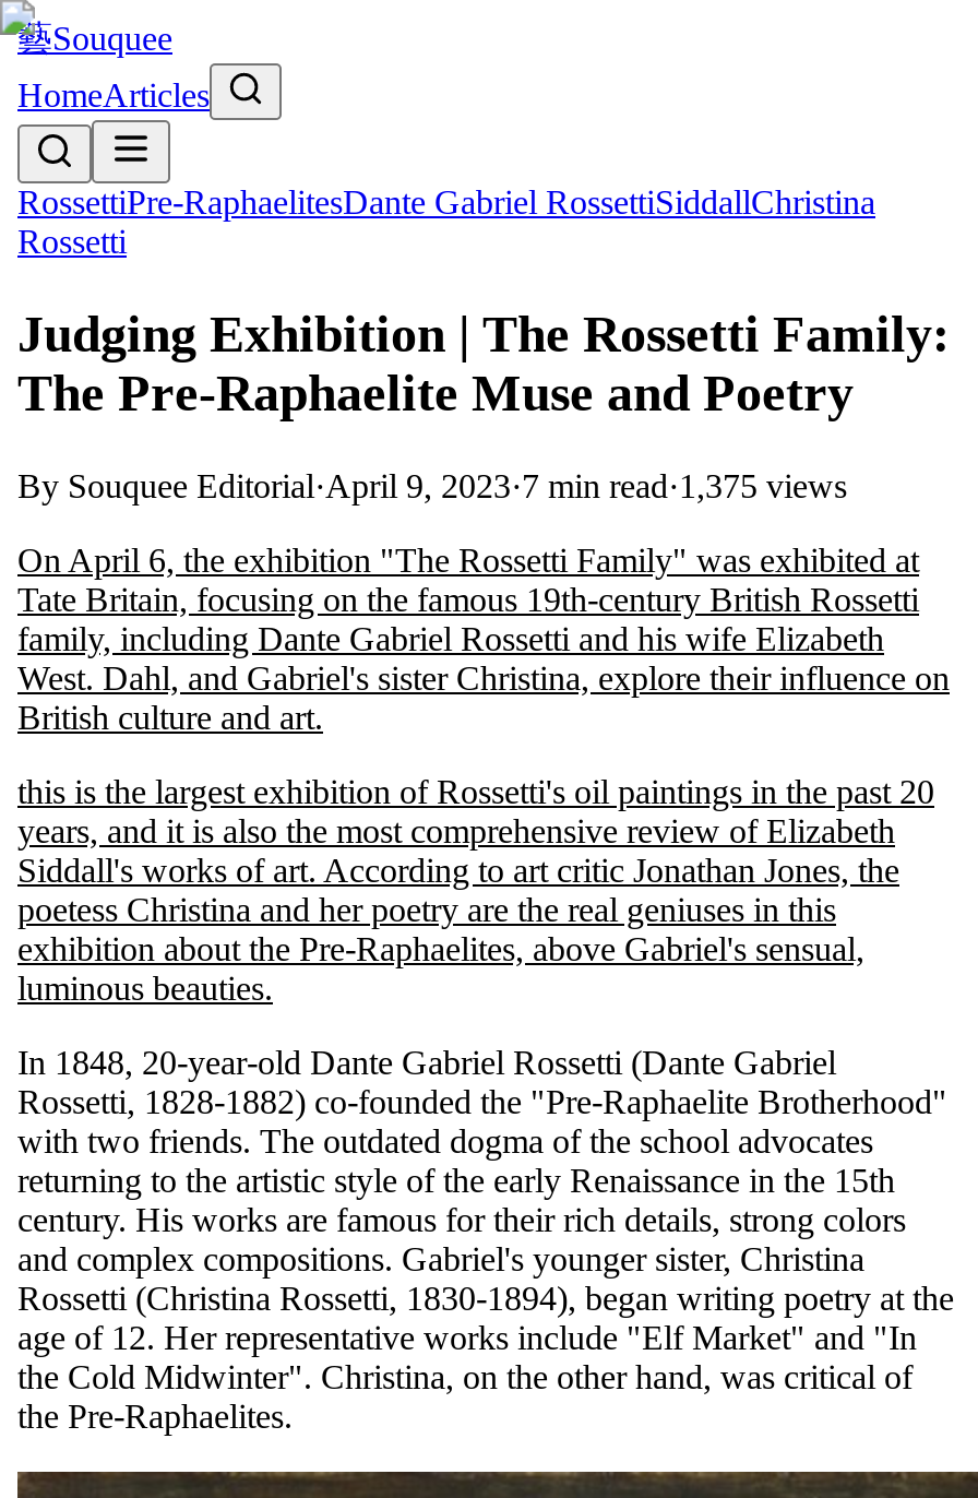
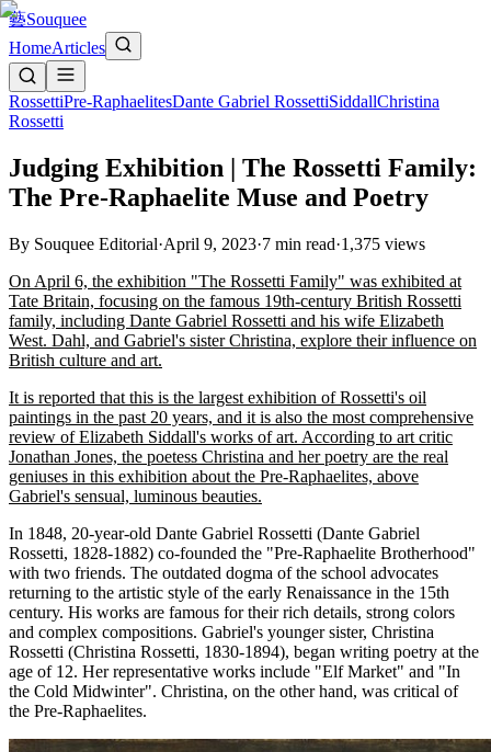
[17,773,934,1006] this is the largest exhibition of Rossetti's oil paintings in the past 20 | years, and it is also the most comprehensive review of Elizabeth | Siddall's works of art. According to art critic Jonathan Jones, the | poetess Christina and her poetry are the real geniuses in this | exhibition about the Pre-Raphaelites, above Gabriel's sensual, | luminous beauties. -> [9,388,473,505] It is reported that this is the largest exhibition of Rossetti's oil | paintings in the past 20 years, and it is also the most comprehensive | review of Elizabeth Siddall's works of art. According to art critic | Jonathan Jones, the poetess Christina and her poetry are the real | geniuses in this exhibition about the Pre-Raphaelites, above | Gabriel's sensual, luminous beauties.

